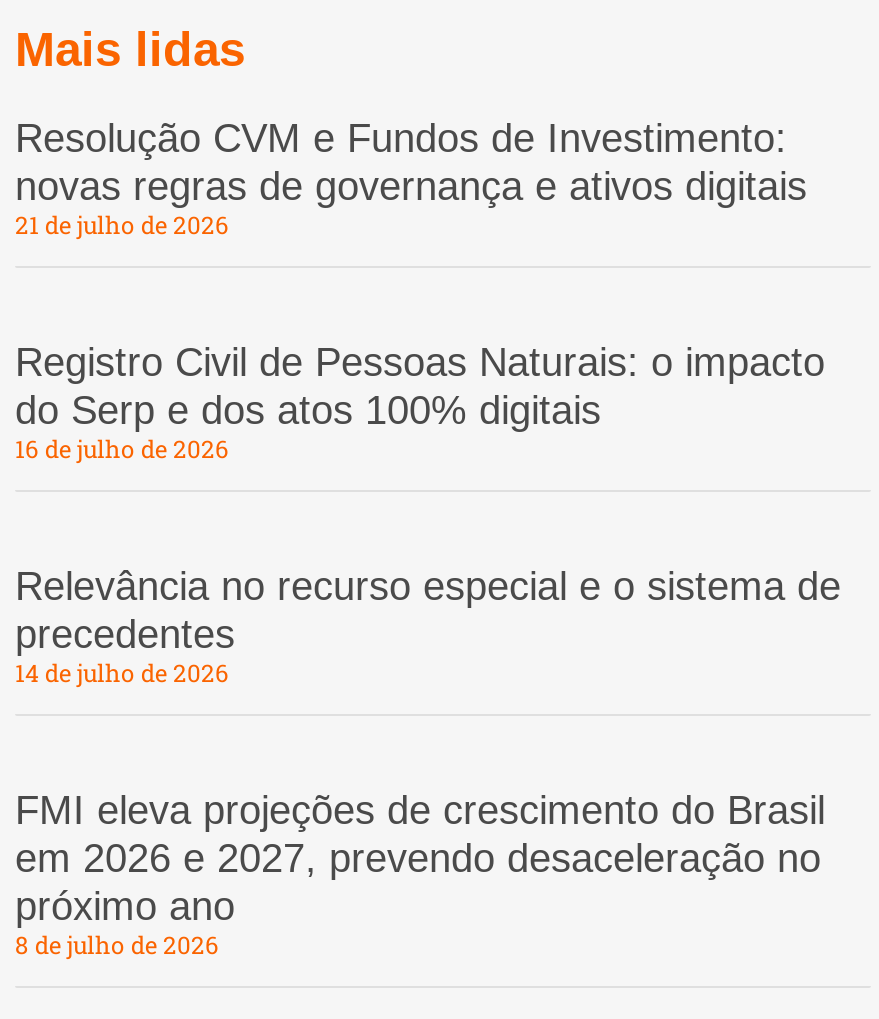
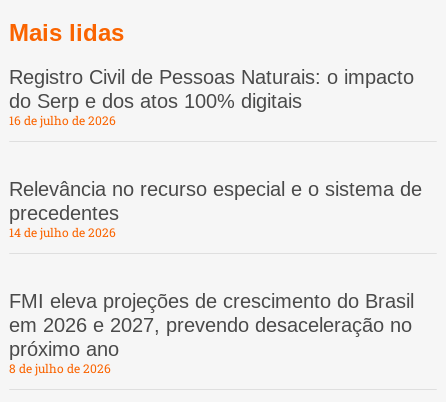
[15,116,807,240] Resolução CVM e Fundos de Investimento: | novas regras de governança e ativos digitais | 21 de julho de 2026 -> none

